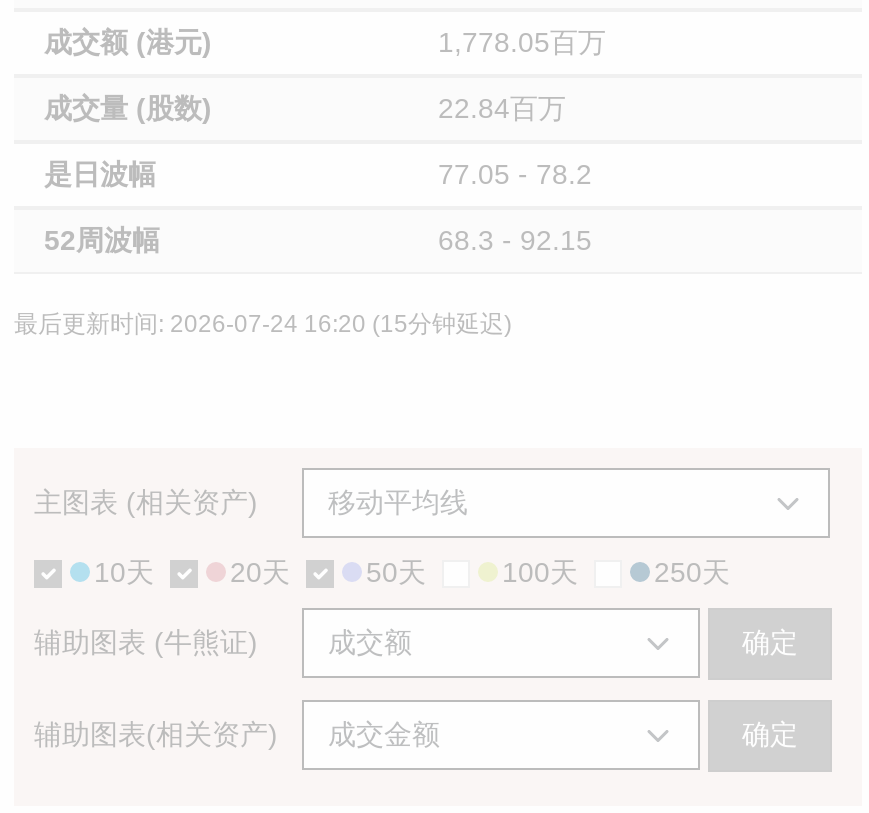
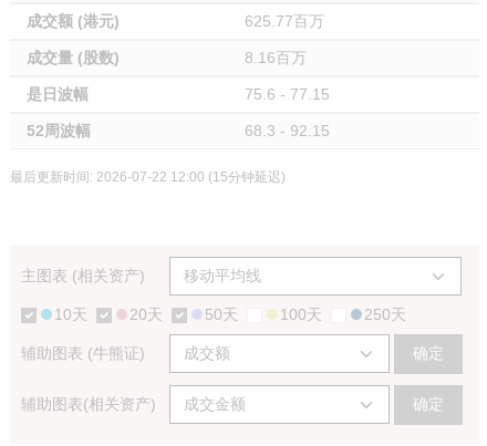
[438,26,606,58] 1,778.05百万 -> [245,12,324,30] 625.77百万
[438,92,566,124] 22.84百万 -> [245,49,307,66] 8.16百万
[438,158,592,190] 77.05 - 78.2 -> [245,85,330,103] 75.6 - 77.15
[14,310,512,338] 最后更新时间: 2026-07-24 16:20 (15分钟延迟) -> [10,169,286,185] 最后更新时间: 2026-07-22 12:00 (15分钟延迟)

